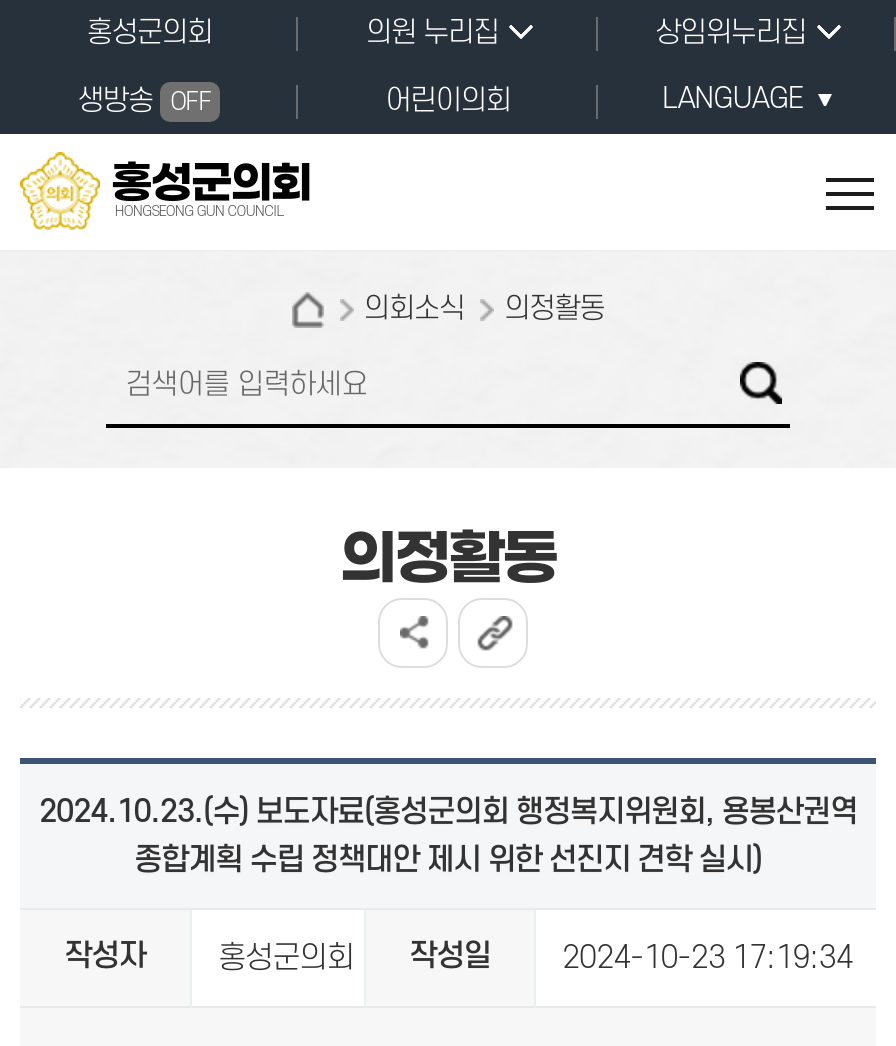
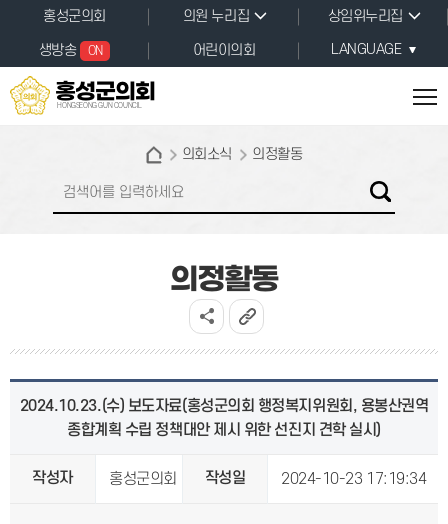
[170,88,212,116] OFF -> [88,44,103,58] ON

